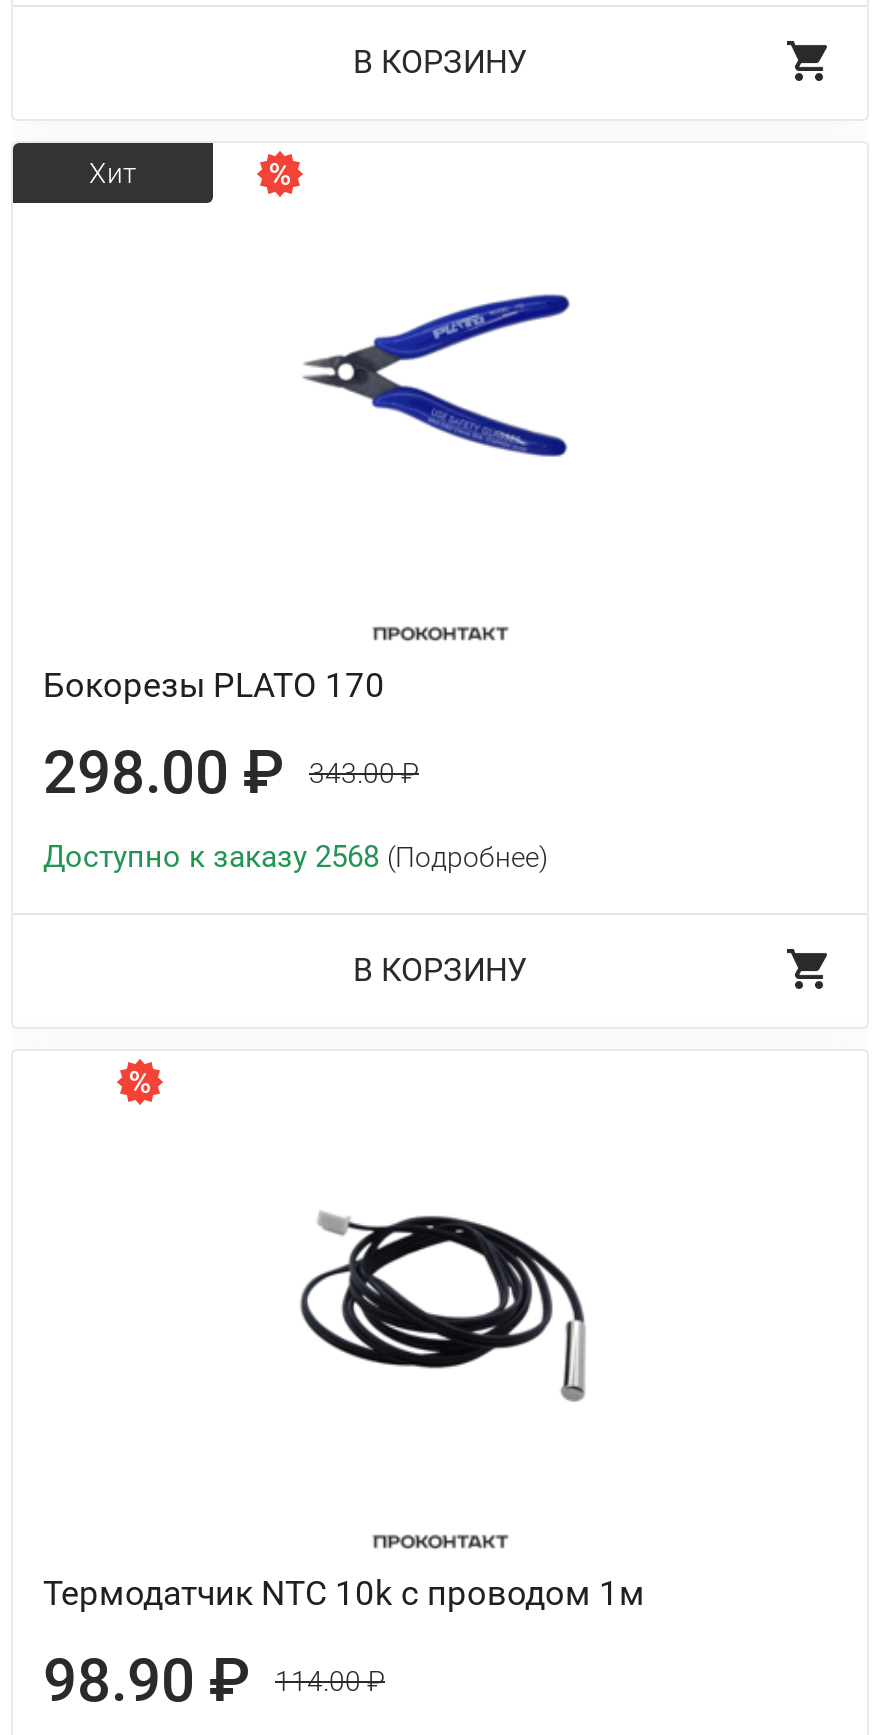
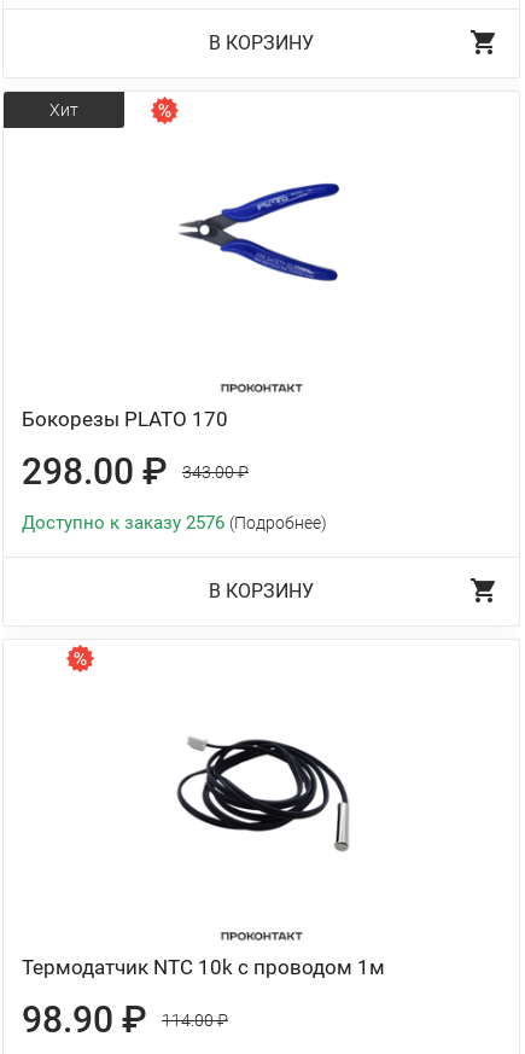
[43,839,549,875] Доступно к заказу 2568 (Подробнее) -> [22,512,327,534] Доступно к заказу 2576 (Подробнее)

